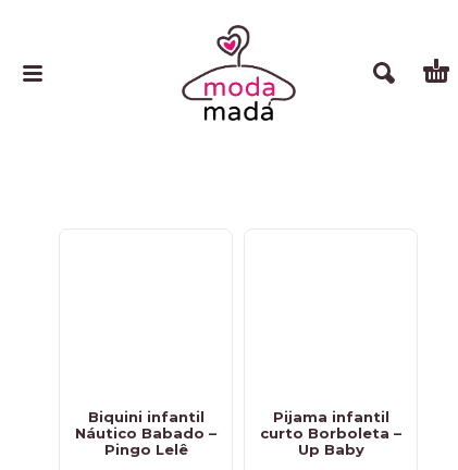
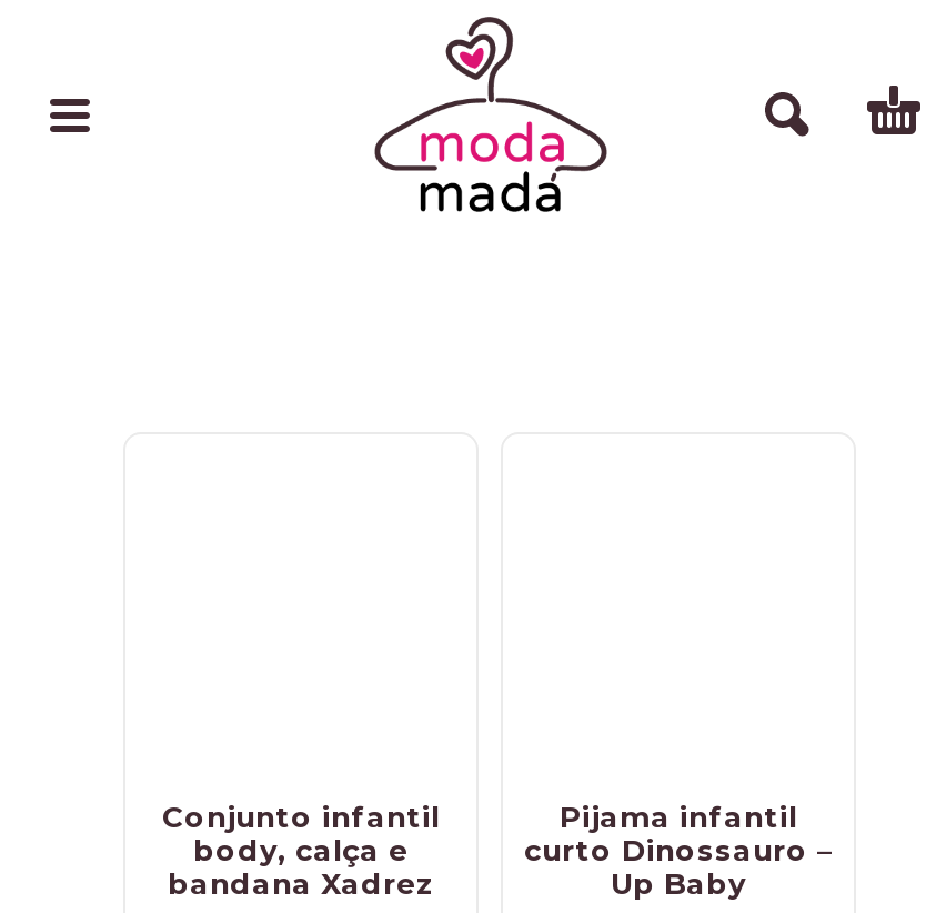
[75,408,216,458] Biquini infantil | Náutico Babado – | Pingo Lelê -> [162,798,440,900] Conjunto infantil | body, calça e | bandana Xadrez
[260,424,401,441] curto Borboleta – -> [524,831,833,867] curto Dinossauro –

